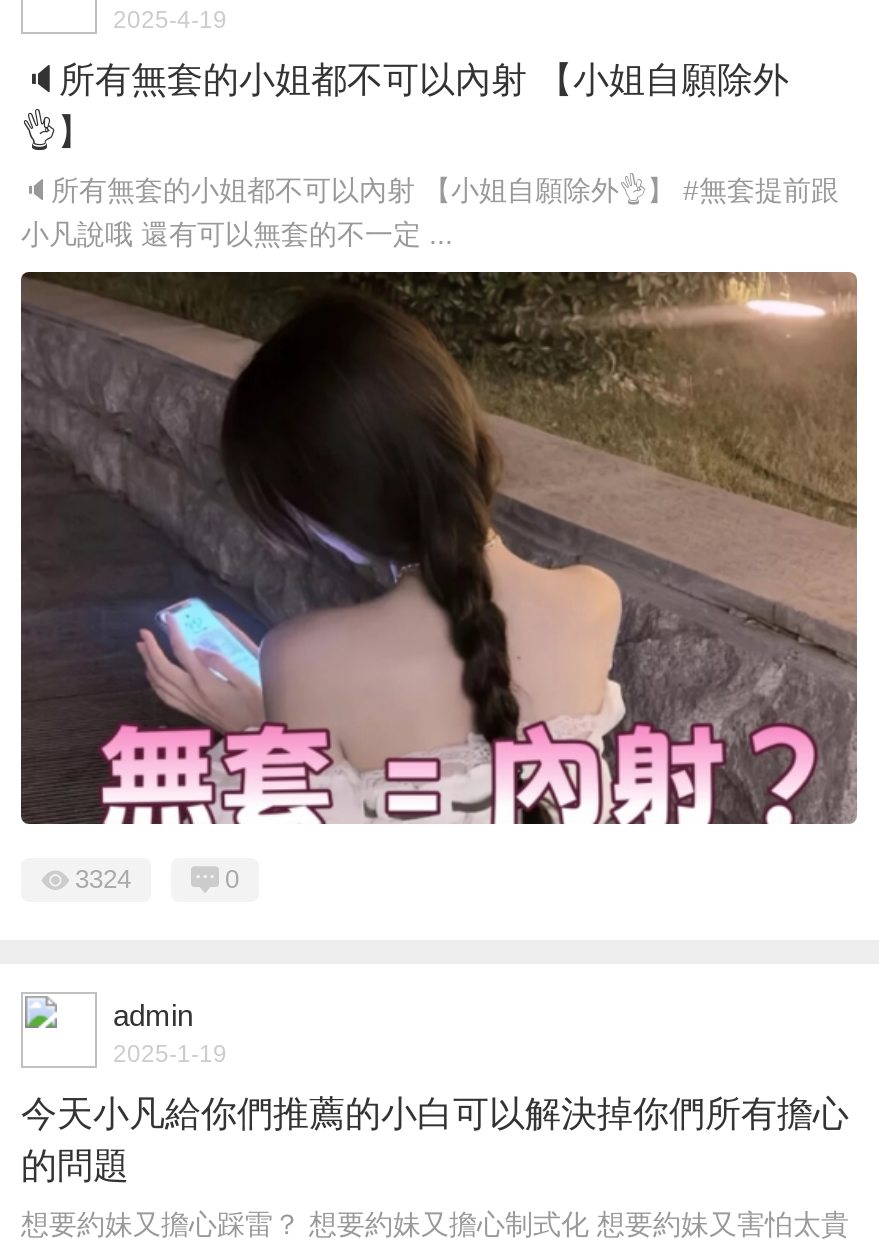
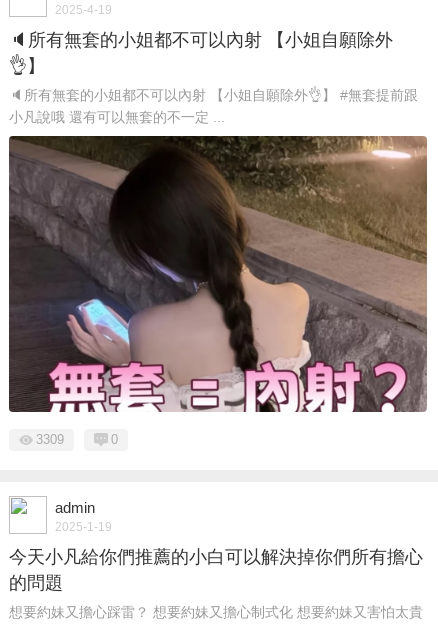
[75,863,131,893] 3324 -> [36,432,64,447] 3309

